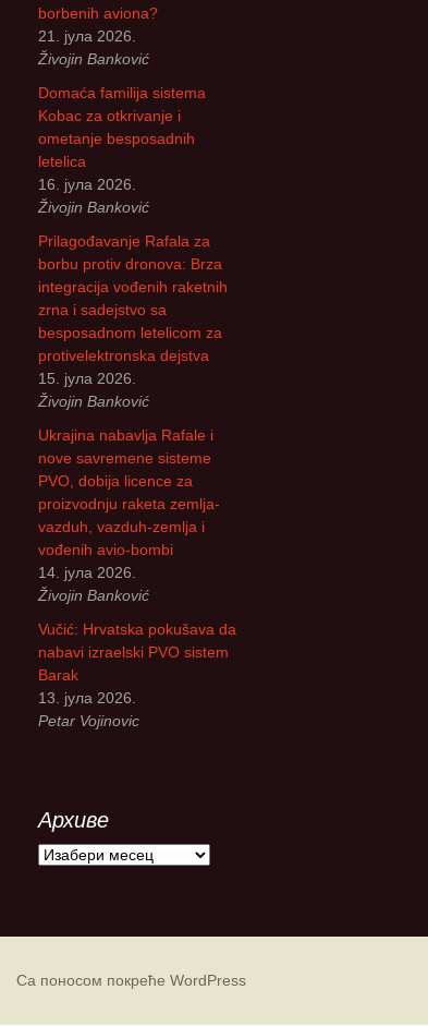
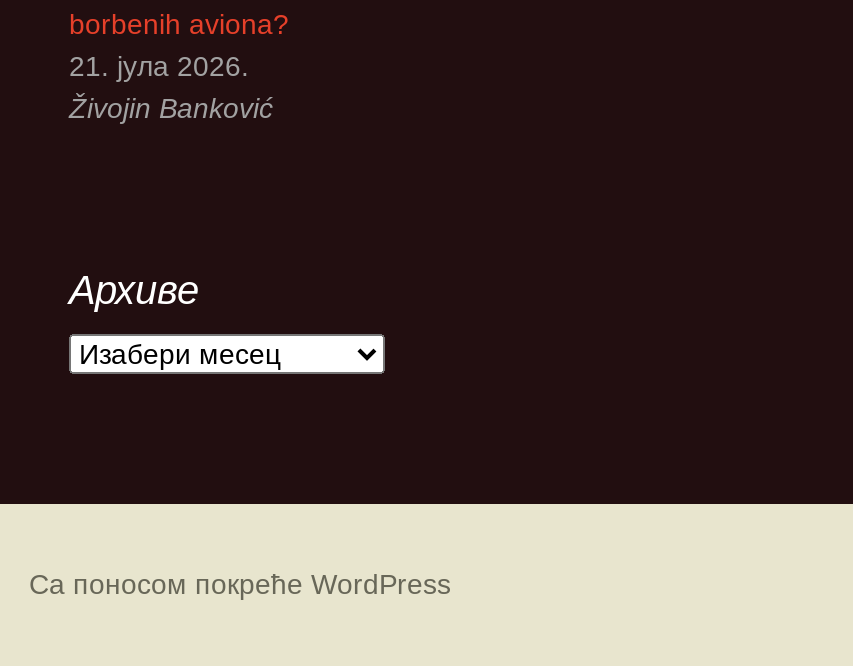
[38,84,236,729] Domaća familija sistema | Kobac za otkrivanje i | ometanje besposadnih | letelica | 16. јула 2026. | Živojin Banković | Prilagođavanje Rafala za | borbu protiv dronova: Brza | integracija vođenih raketnih | zrna i sadejstvo sa | besposadnom letelicom za | protivelektronska dejstva | 15. јула 2026. | Živojin Banković | Ukrajina nabavlja Rafale i | nove savremene sisteme | PVO, dobija licence za | proizvodnju raketa zemlja- | vazduh, vazduh-zemlja i | vođenih avio-bombi | 14. јула 2026. | Živojin Banković | Vučić: Hrvatska pokušava da | nabavi izraelski PVO sistem | Barak | 13. јула 2026. | Petar Vojinovic -> none

